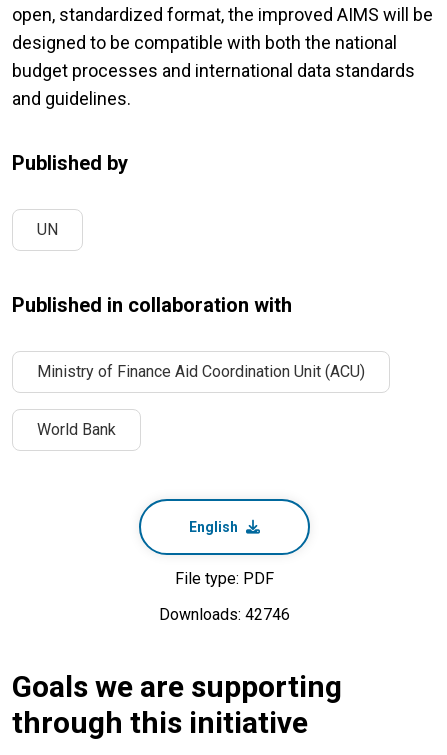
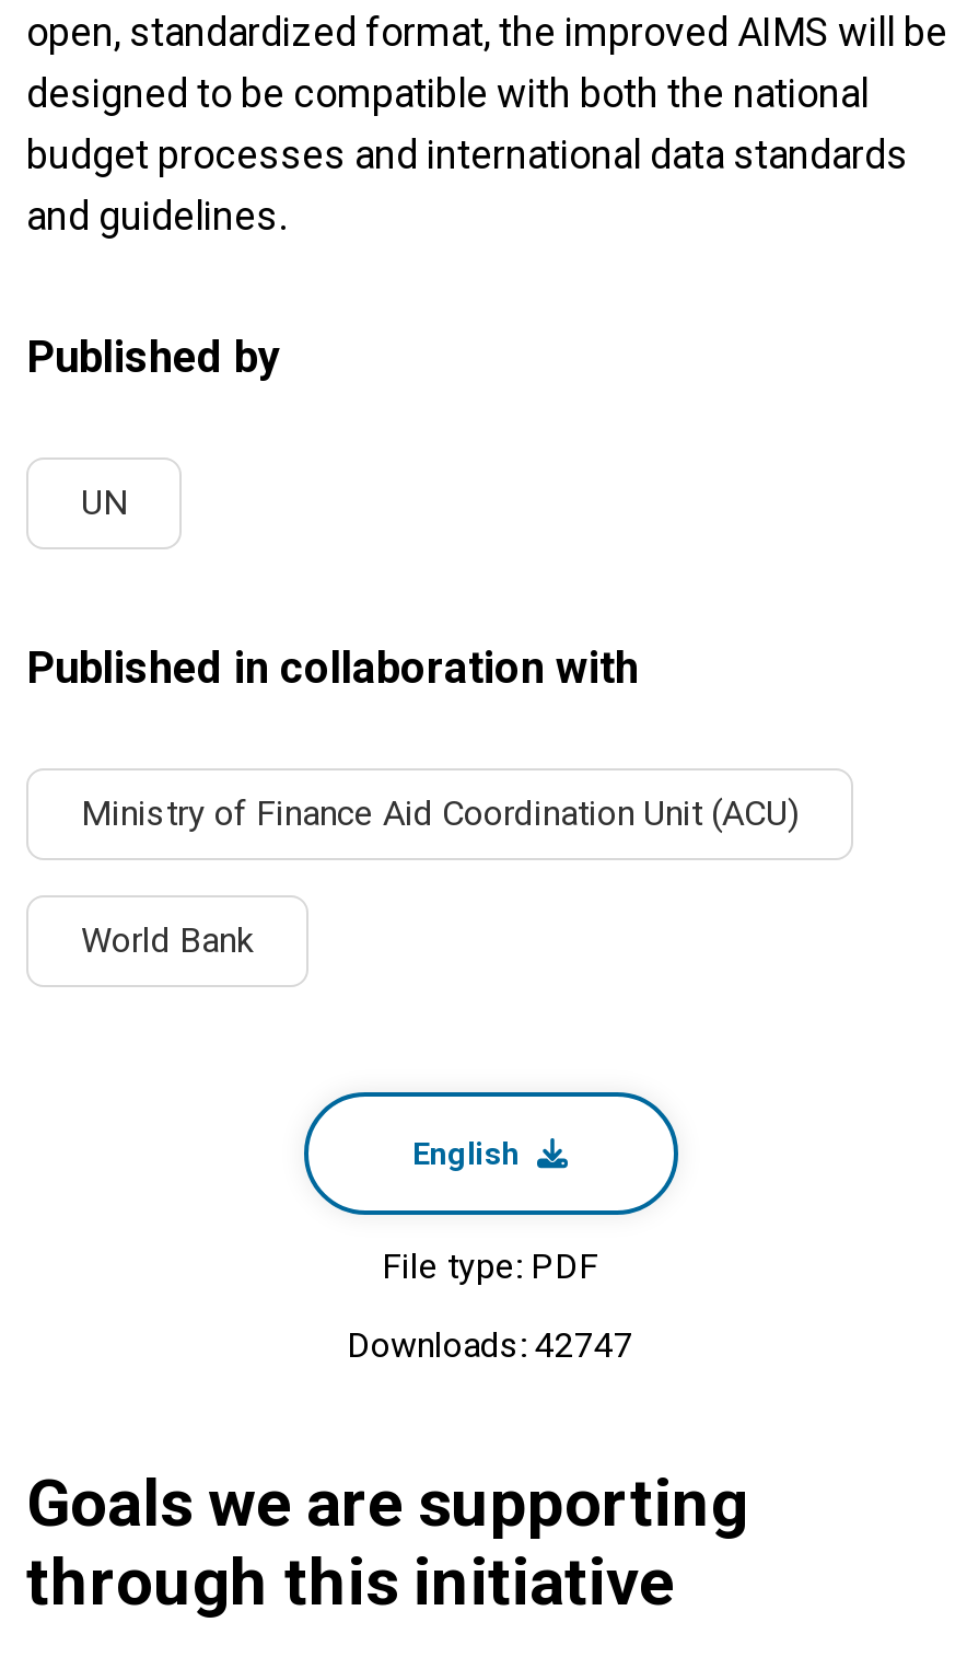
[158,605,289,624] Downloads: 42746 -> [347,1325,633,1366] Downloads: 42747

